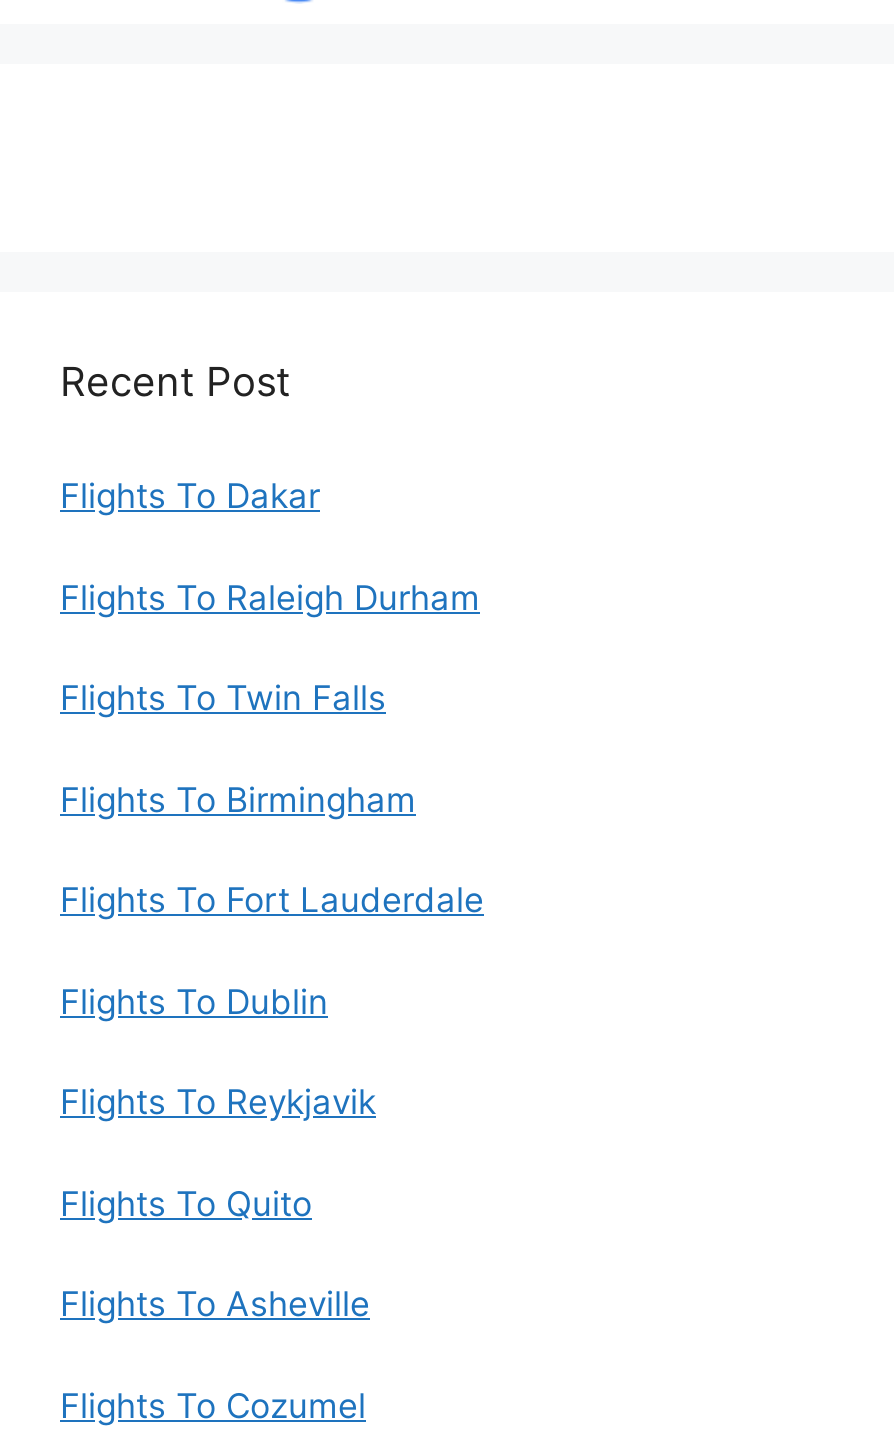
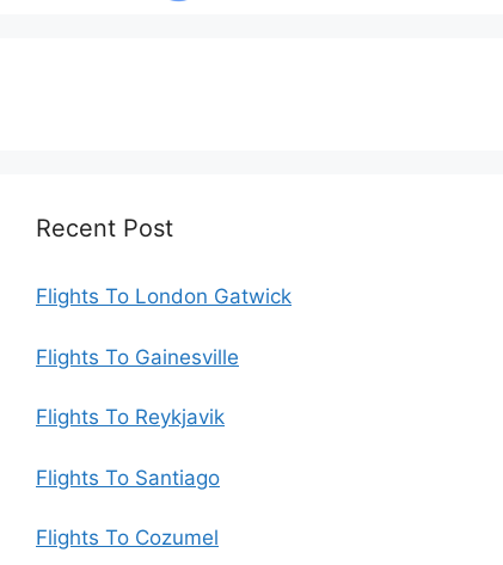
[60,476,484,1021] Flights To Dakar | Flights To Raleigh Durham | Flights To Twin Falls | Flights To Birmingham | Flights To Fort Lauderdale | Flights To Dublin -> [36,284,292,369] Flights To London Gatwick | Flights To Gainesville
[60,1183,370,1324] Flights To Quito | Flights To Asheville -> [36,465,220,489] Flights To Santiago

